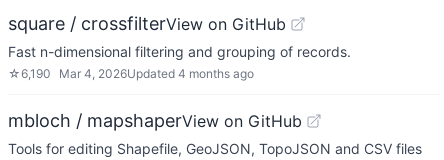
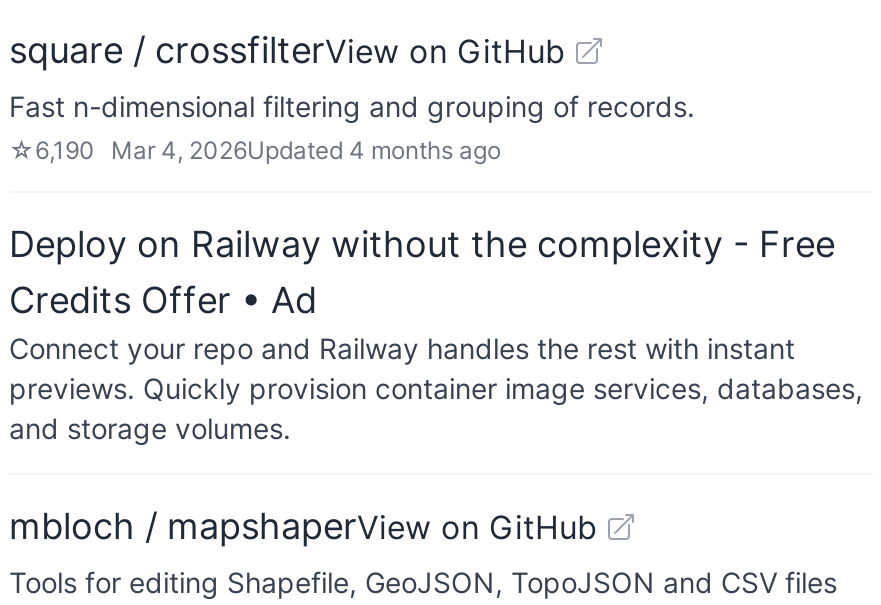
none -> [9,223,863,445] Deploy on Railway without the complexity - Free | Credits Offer • Ad | Connect your repo and Railway handles the rest with instant | previews. Quickly provision container image services, databases, | and storage volumes.

